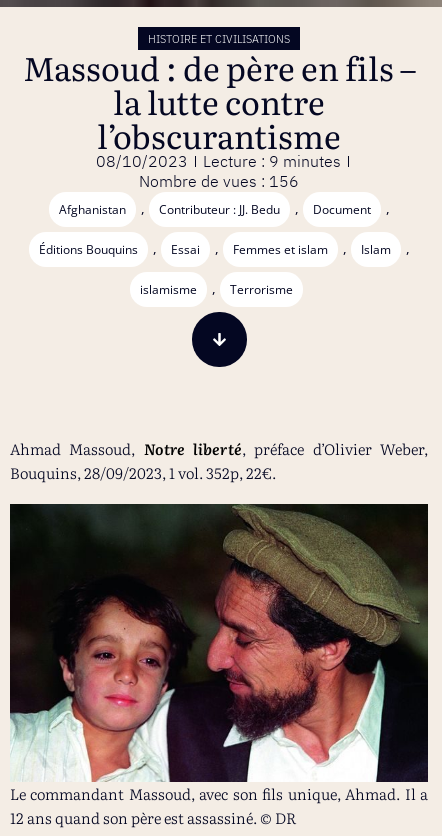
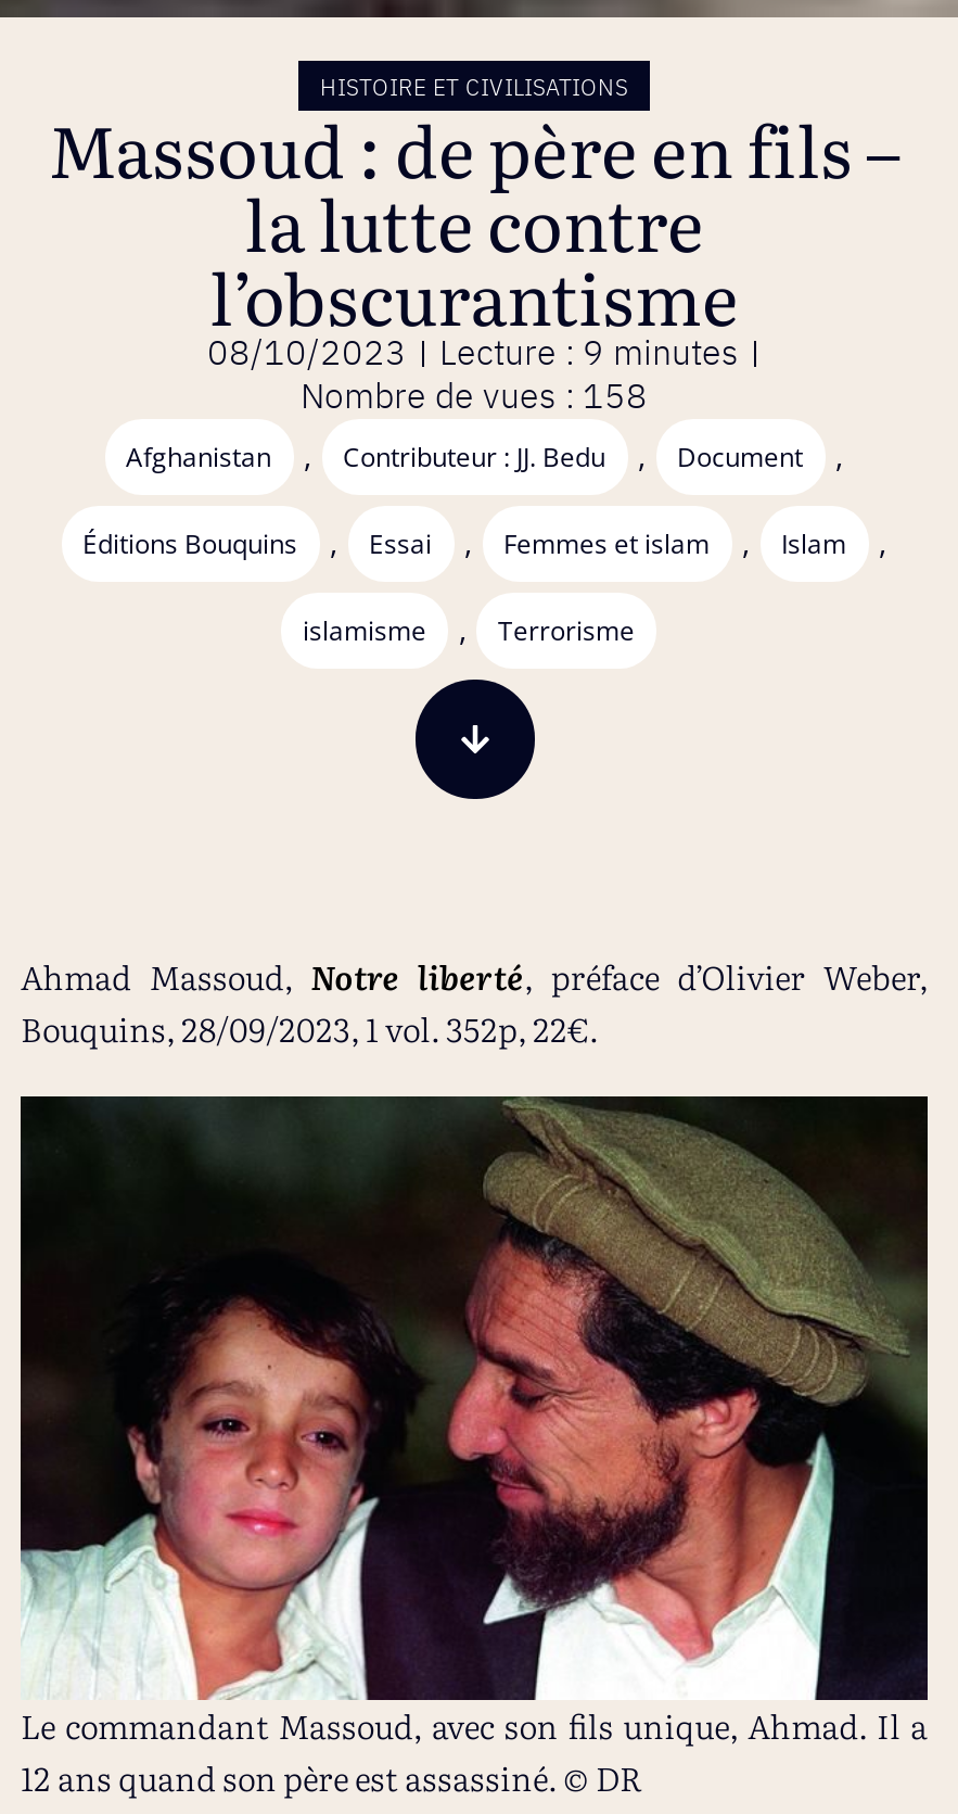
[139,170,299,194] Nombre de vues : 156 -> [301,371,648,423] Nombre de vues : 158

